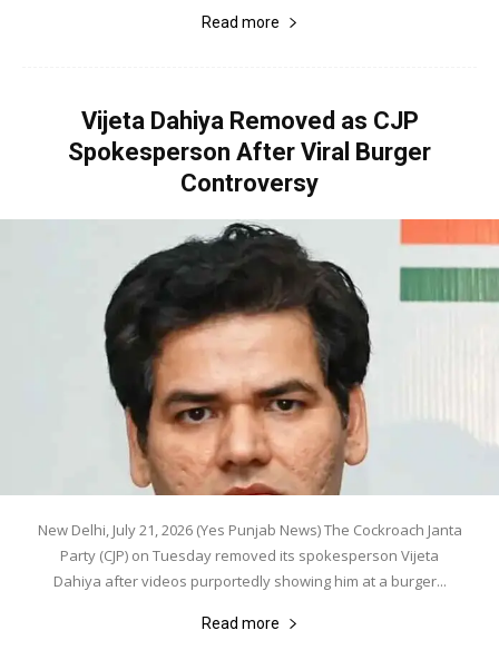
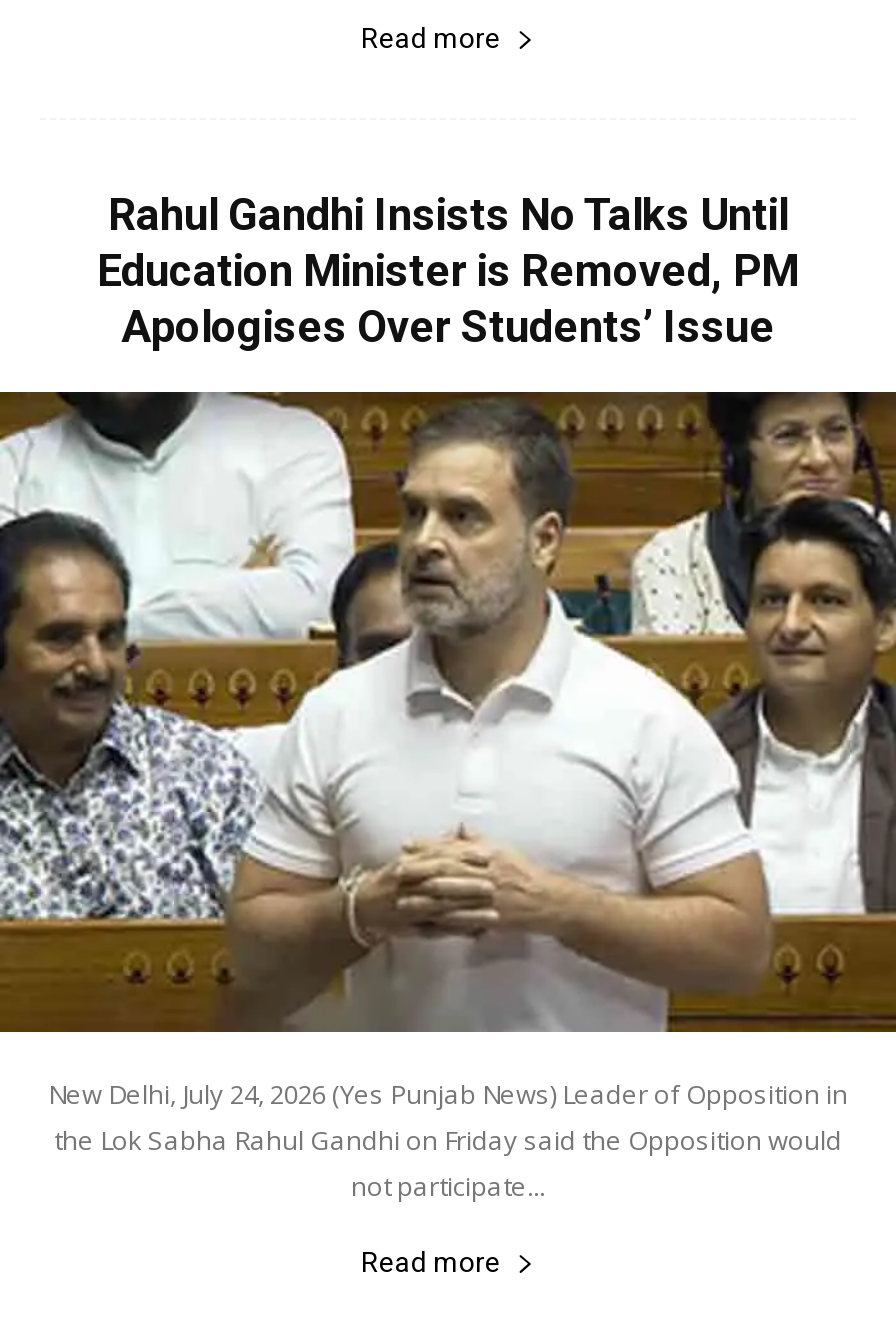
[68,107,431,197] Vijeta Dahiya Removed as CJP | Spokesperson After Viral Burger | Controversy -> [97,190,799,352] Rahul Gandhi Insists No Talks Until | Education Minister is Removed, PM | Apologises Over Students’ Issue
[3,218,496,590] [image] | New Delhi, July 21, 2026 (Yes Punjab News) The Cockroach Janta | Party (CJP) on Tuesday removed its spokesperson Vijeta | Dahiya after videos purportedly showing him at a burger... -> [6,389,890,1204] [image] | New Delhi, July 24, 2026 (Yes Punjab News) Leader of Opposition in | the Lok Sabha Rahul Gandhi on Friday said the Opposition would | not participate...

